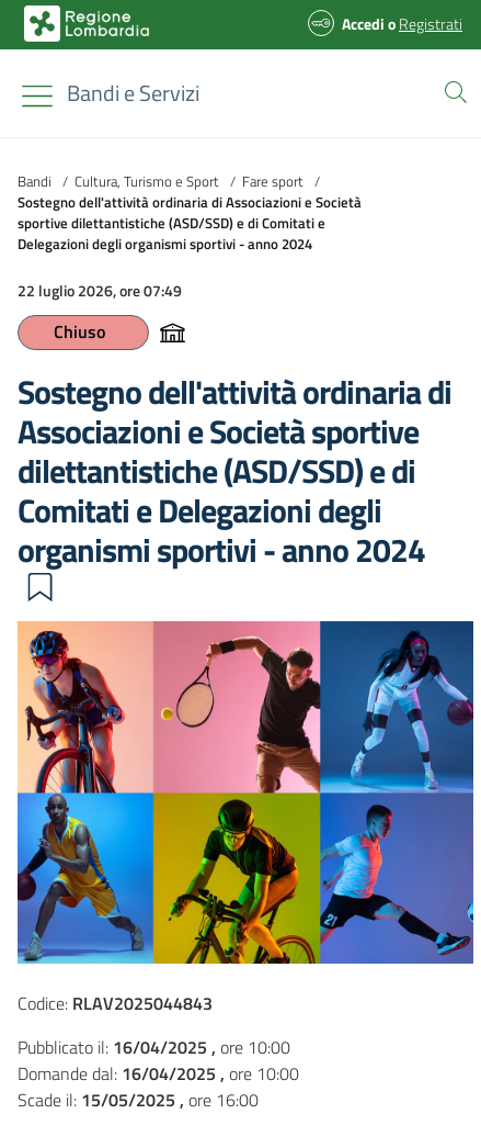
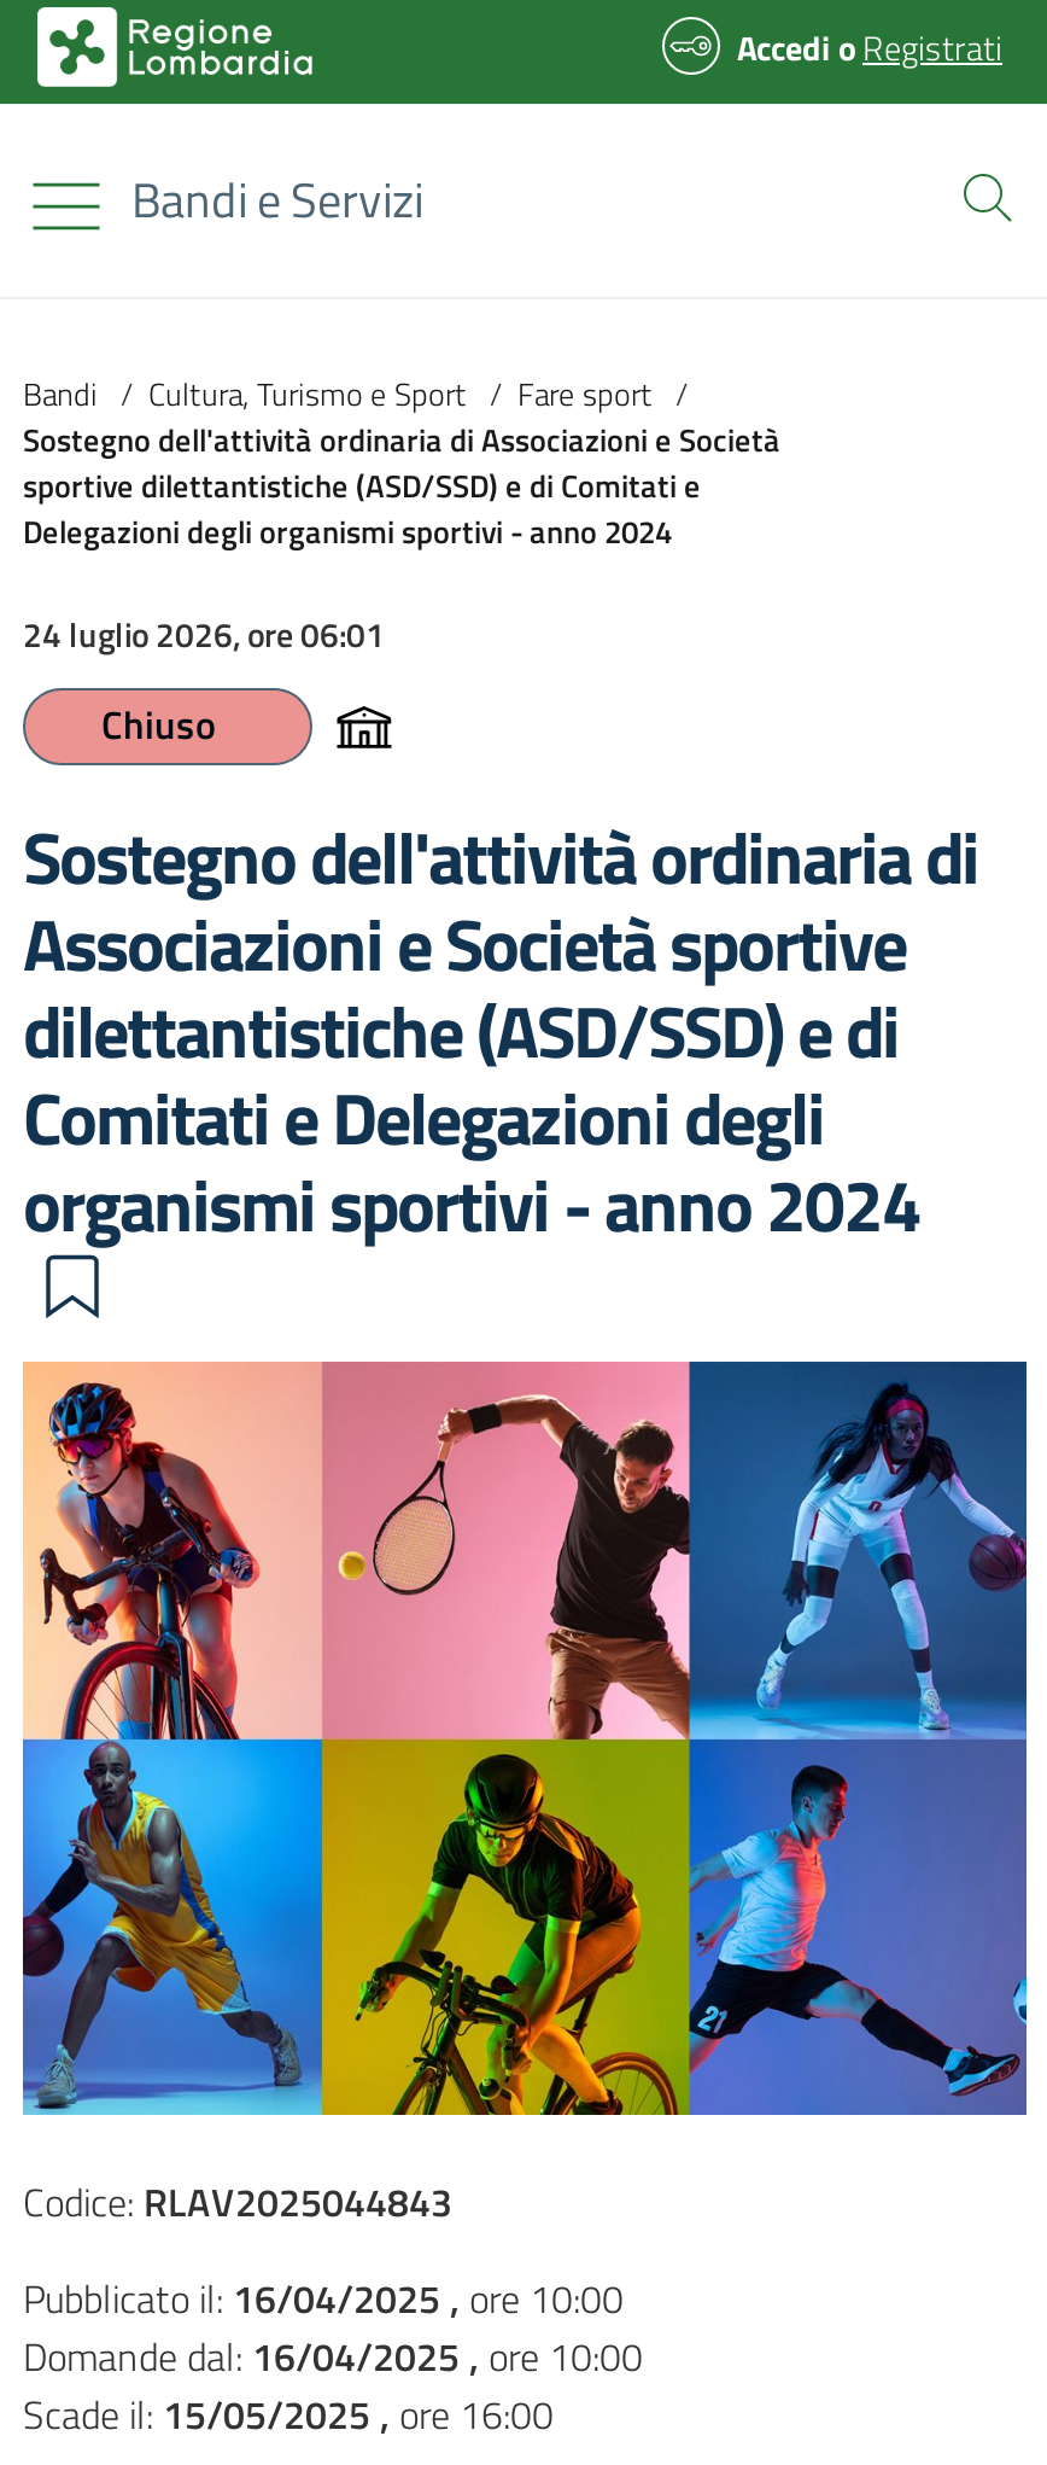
[18,279,182,302] 22 luglio 2026, ore 07:49 -> [23,608,385,659] 24 luglio 2026, ore 06:01

